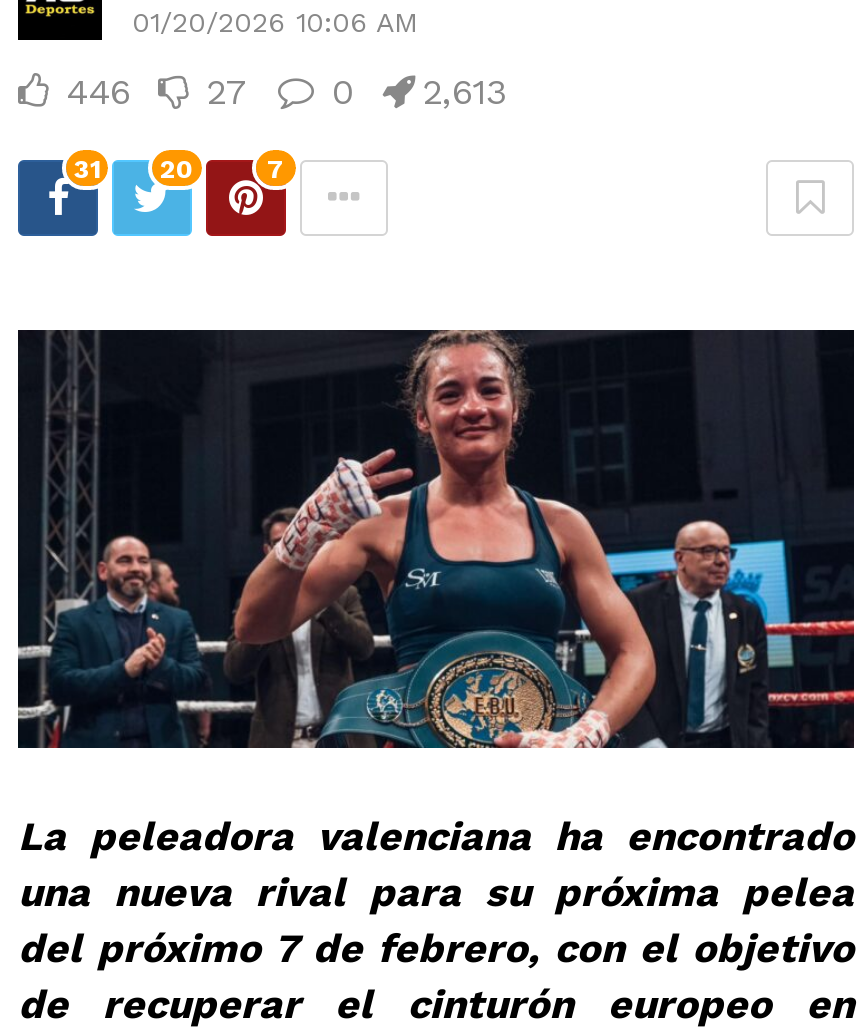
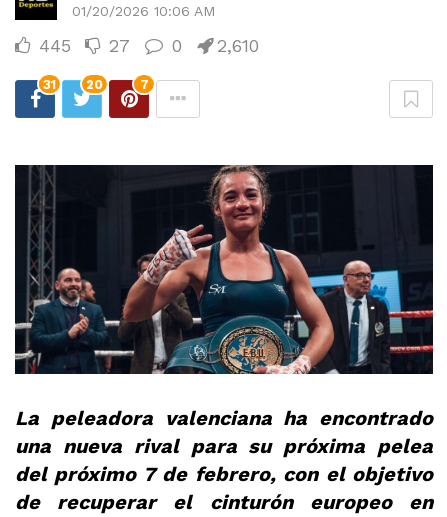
[66,70,130,112] 446 -> [39,35,71,56] 445
[422,70,506,112] 2,613 -> [217,35,259,56] 2,610

